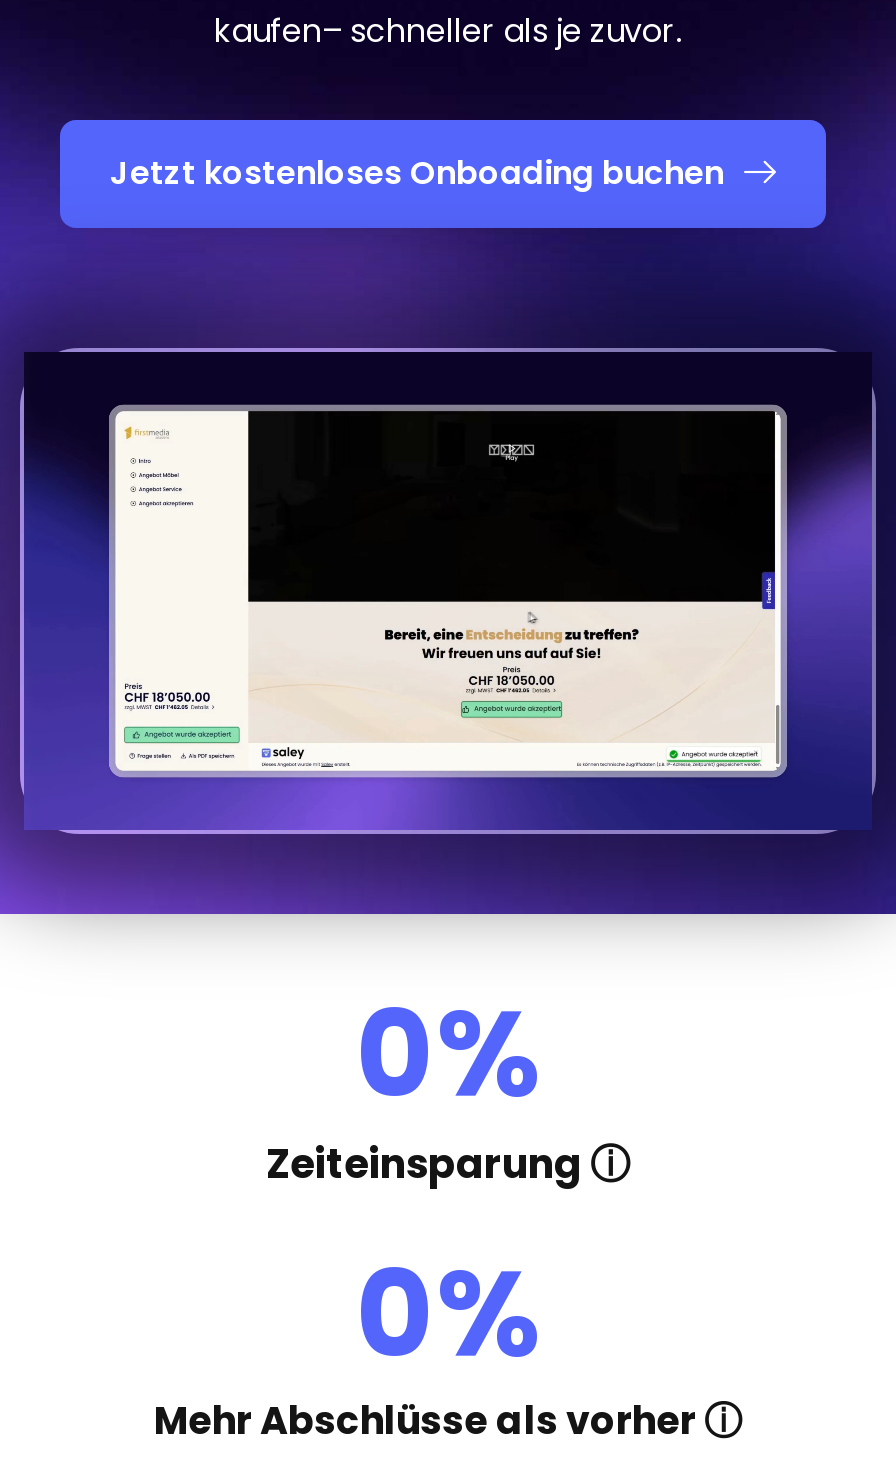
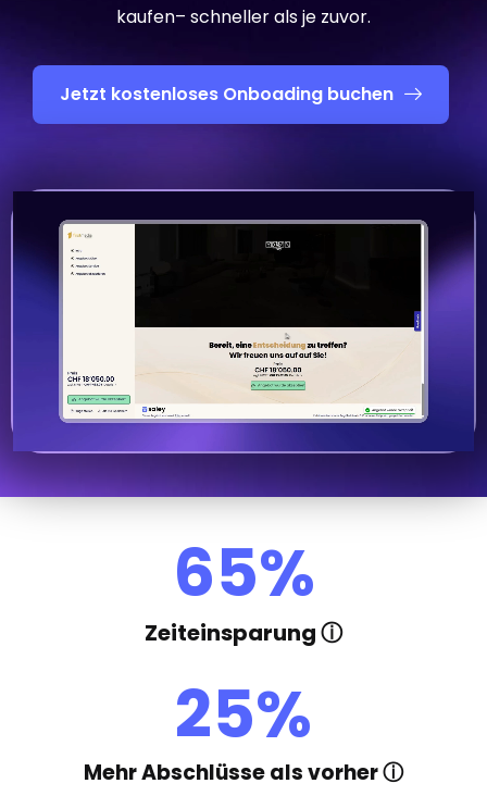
[356,969,540,1137] 0% -> [172,527,315,618] 65%
[356,1229,540,1397] 0% -> [175,668,312,760] 25%

